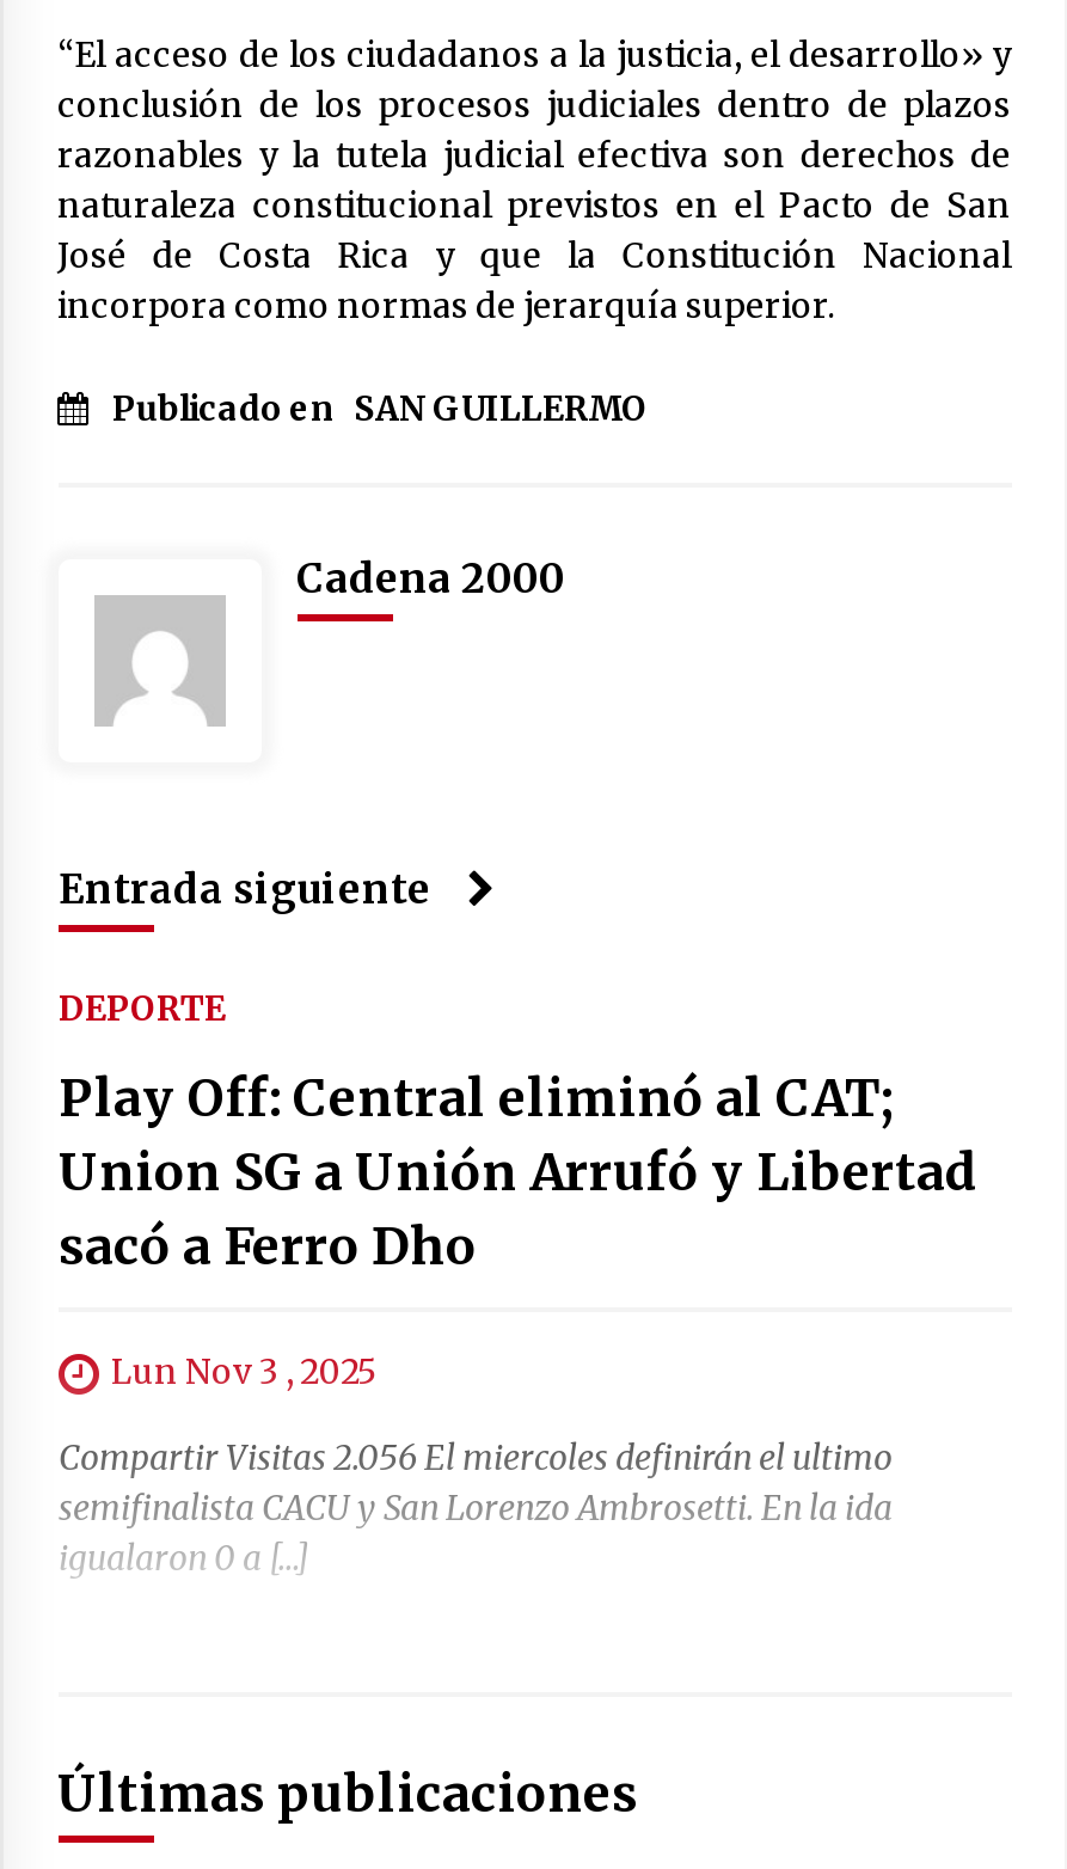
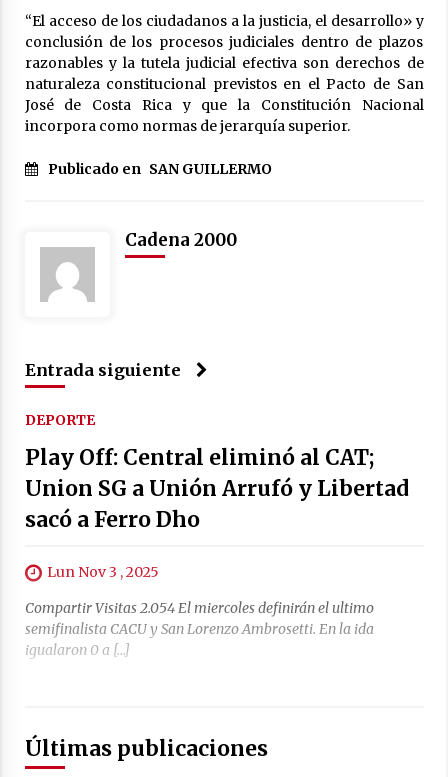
[57,1436,891,1479] Compartir Visitas 2.056 El miercoles definirán el ultimo -> [24,599,373,617] Compartir Visitas 2.054 El miercoles definirán el ultimo

